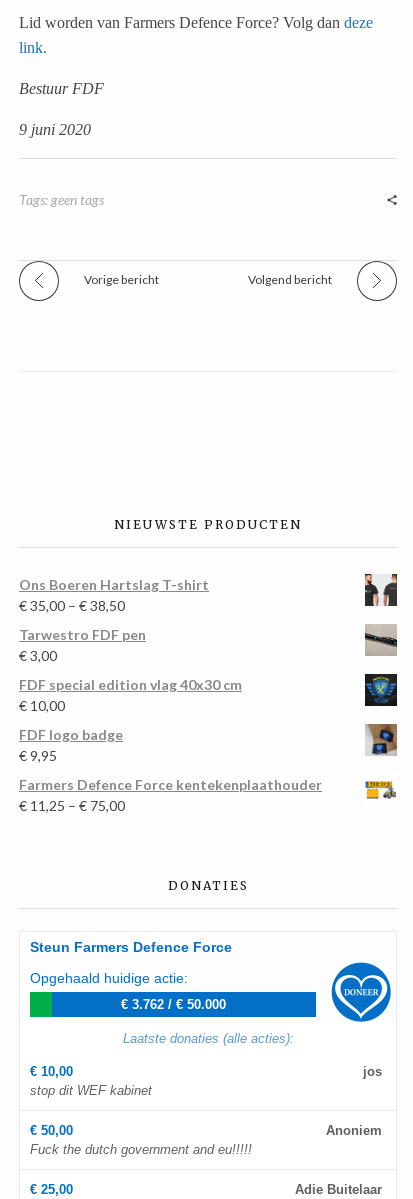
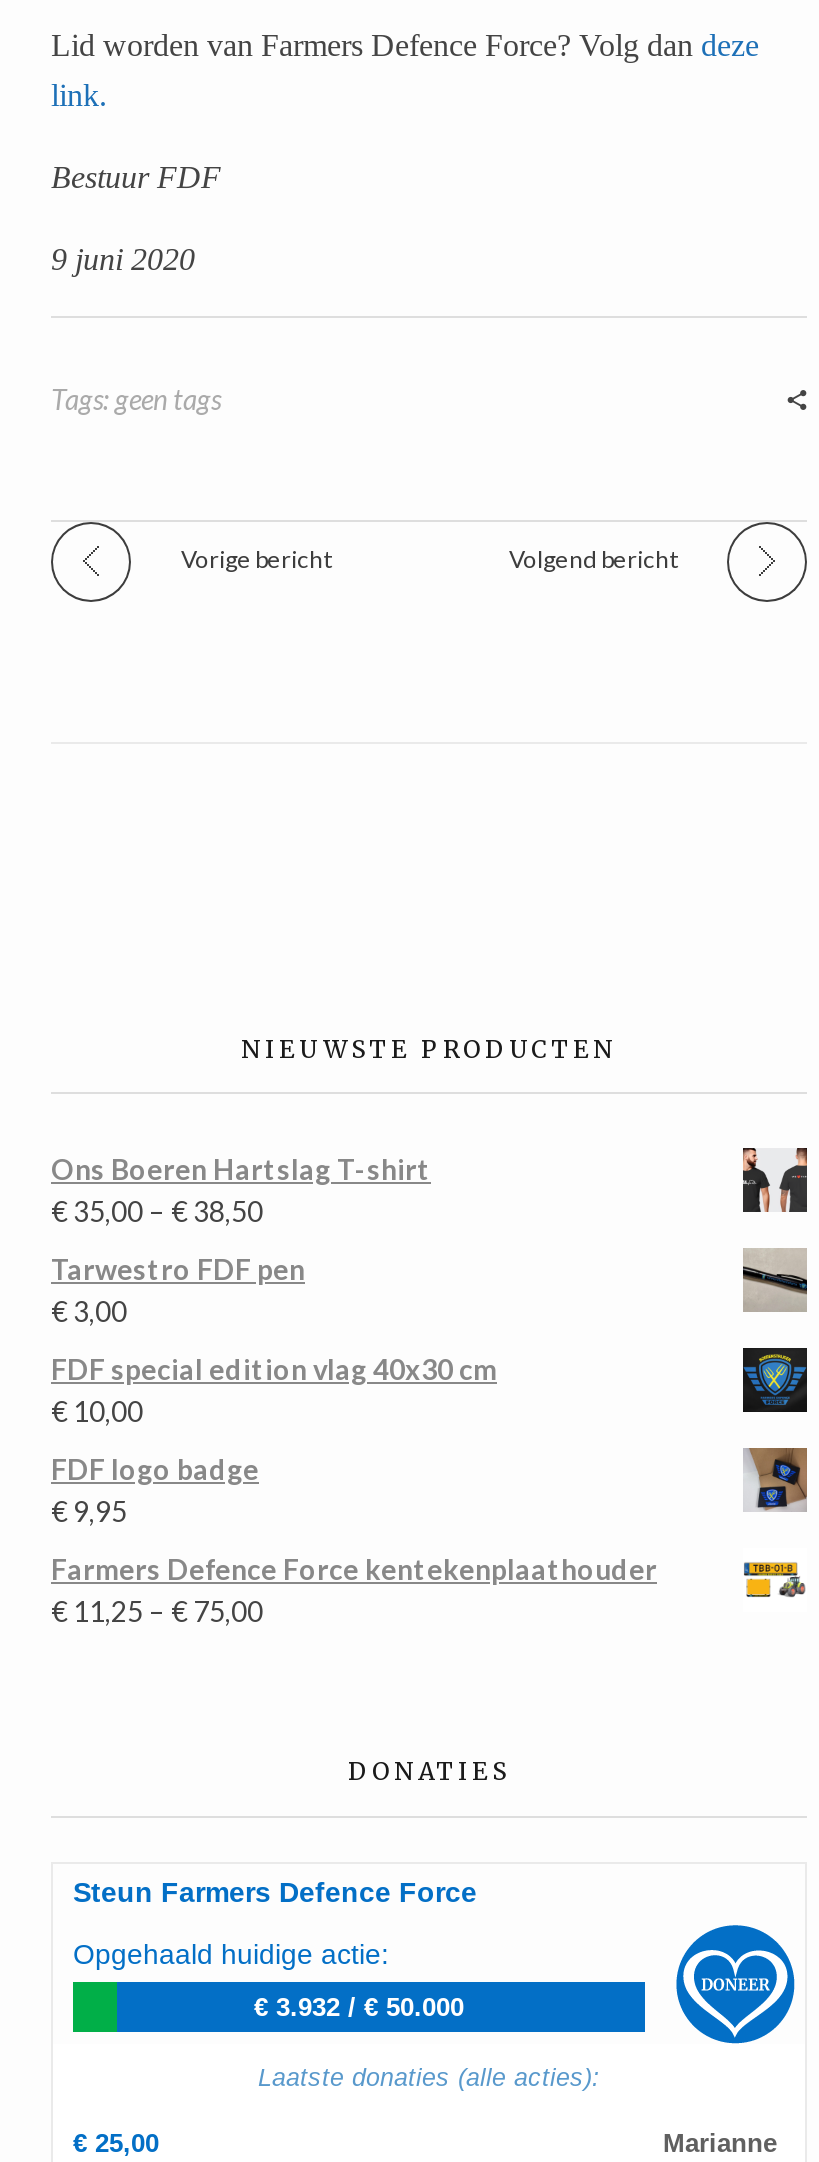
[120,996,225,1011] € 3.762 / € 50.000 -> [254,1993,464,2023] € 3.932 / € 50.000
[30,1064,386,1197] jos | € 10,00 | stop dit WEF kabinet | Anoniem | € 50,00 | Fuck the dutch government and eu!!!!! | Adie Buitelaar -> [663,2128,785,2158] Marianne

